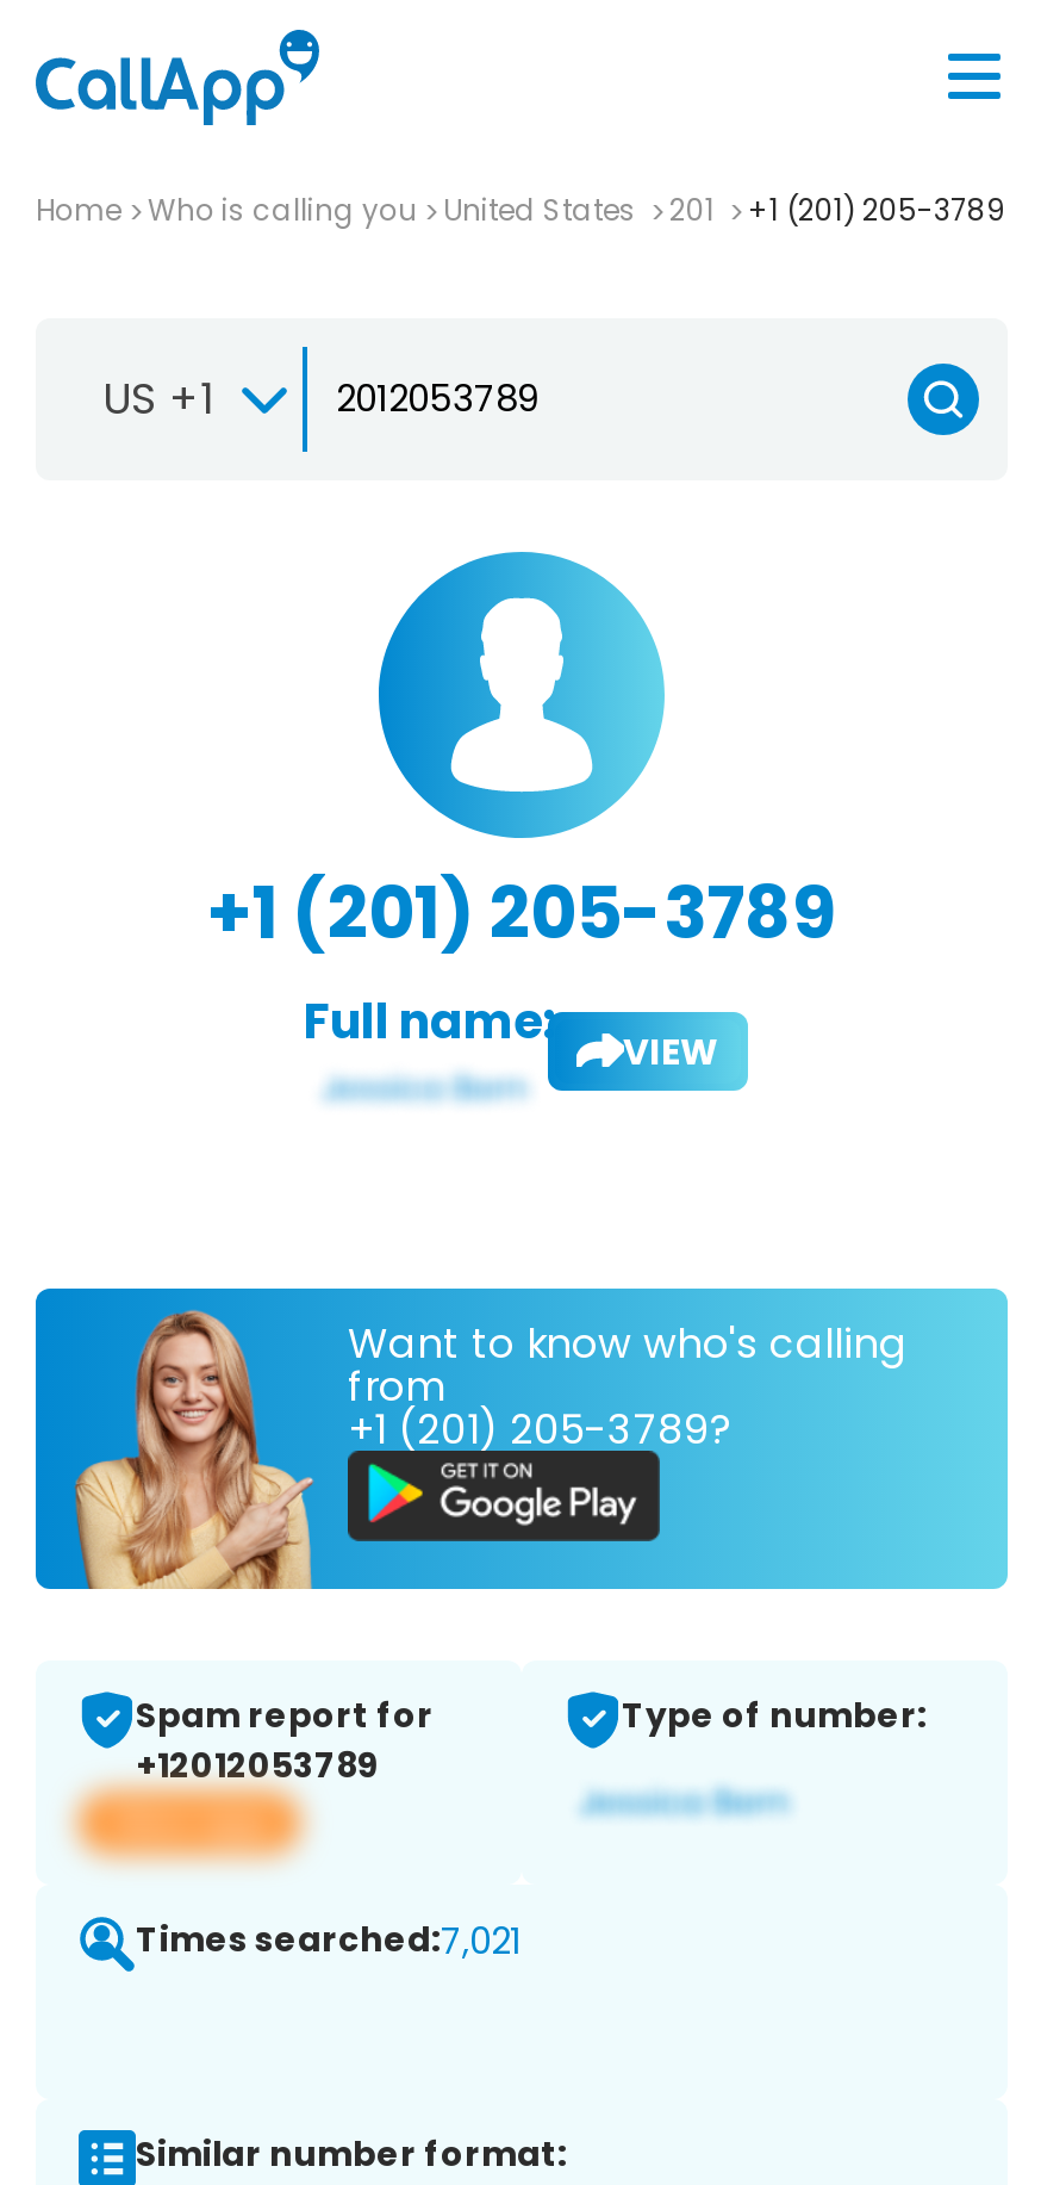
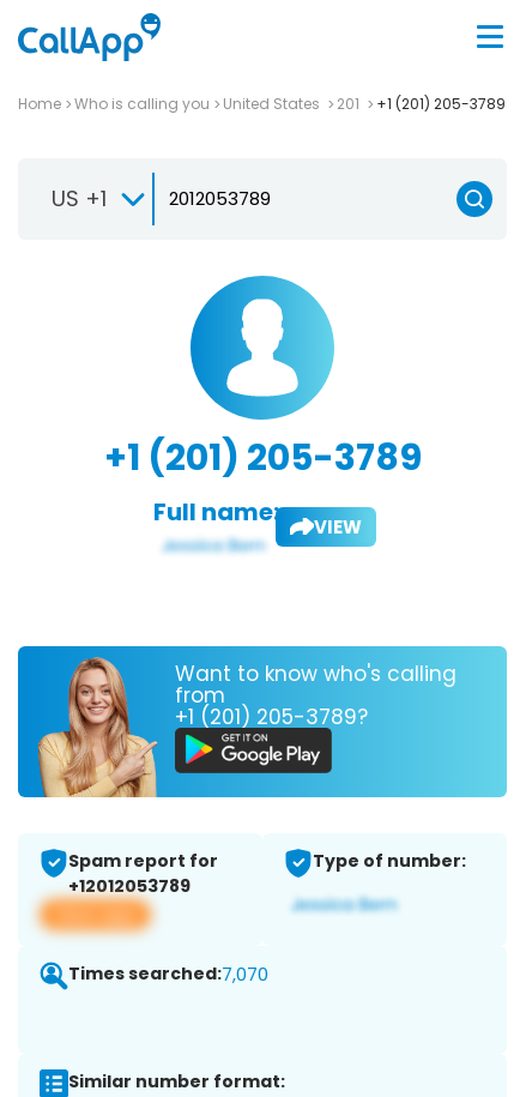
[136,1916,522,1966] Times searched:7,021 -> [68,962,268,987] Times searched:7,070

